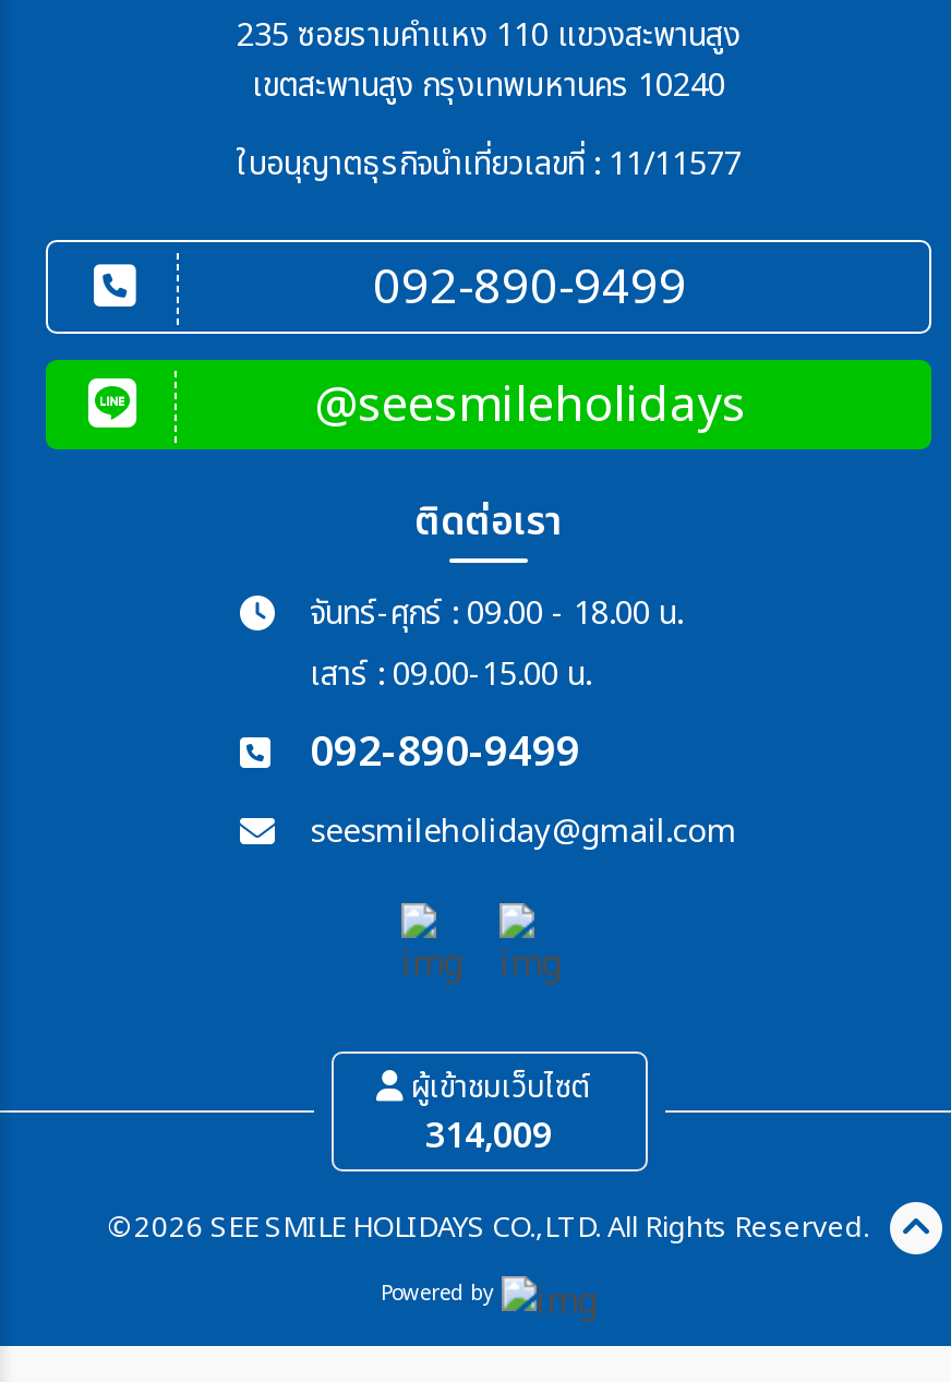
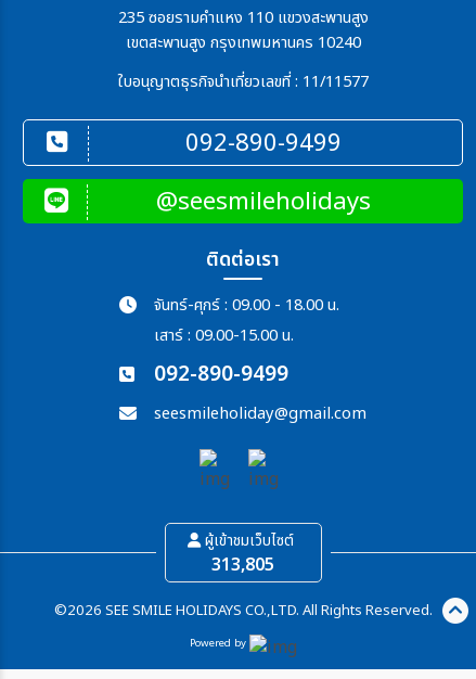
[425,1110,552,1163] 314,009 -> [211,552,274,578] 313,805

